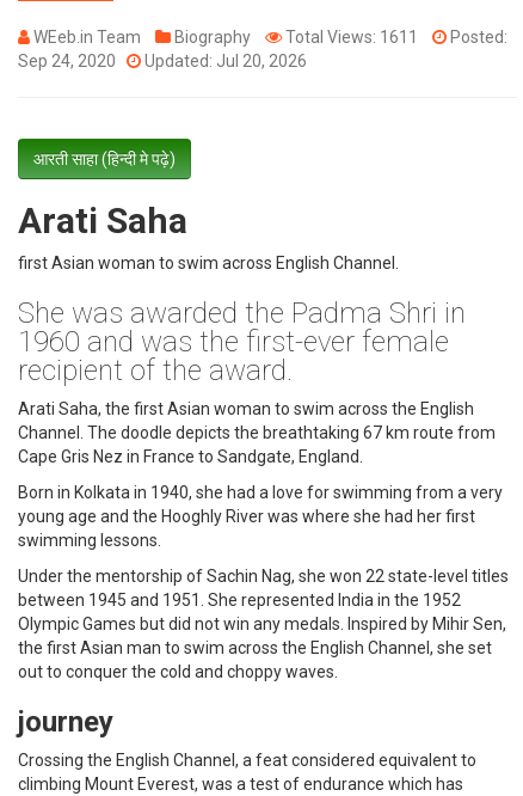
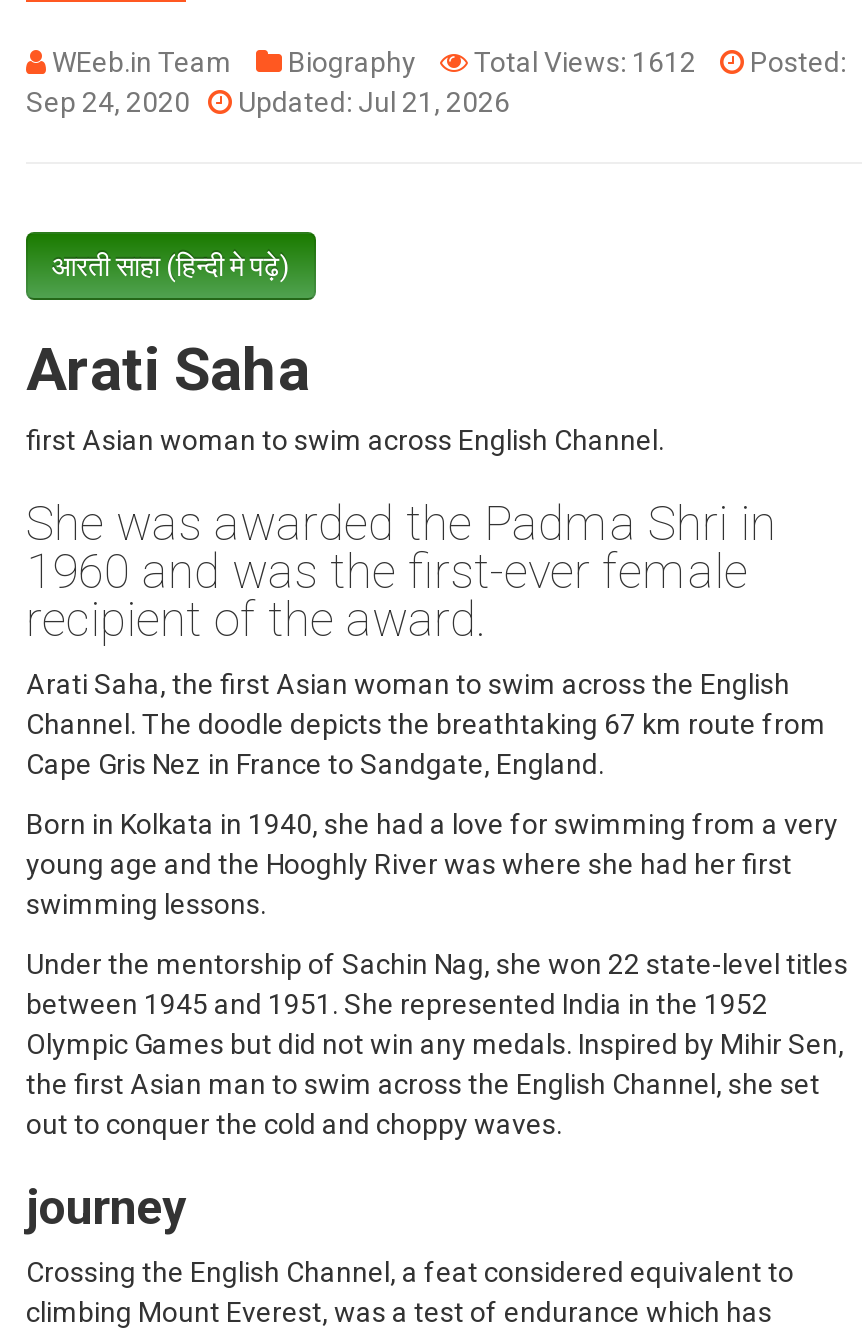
[30,27,507,47] WEeb.in Team Biography Total Views: 1611 Posted: -> [46,46,846,78] WEeb.in Team Biography Total Views: 1612 Posted:
[18,51,307,71] Sep 24, 2020 Updated: Jul 20, 2026 -> [26,86,510,118] Sep 24, 2020 Updated: Jul 21, 2026

